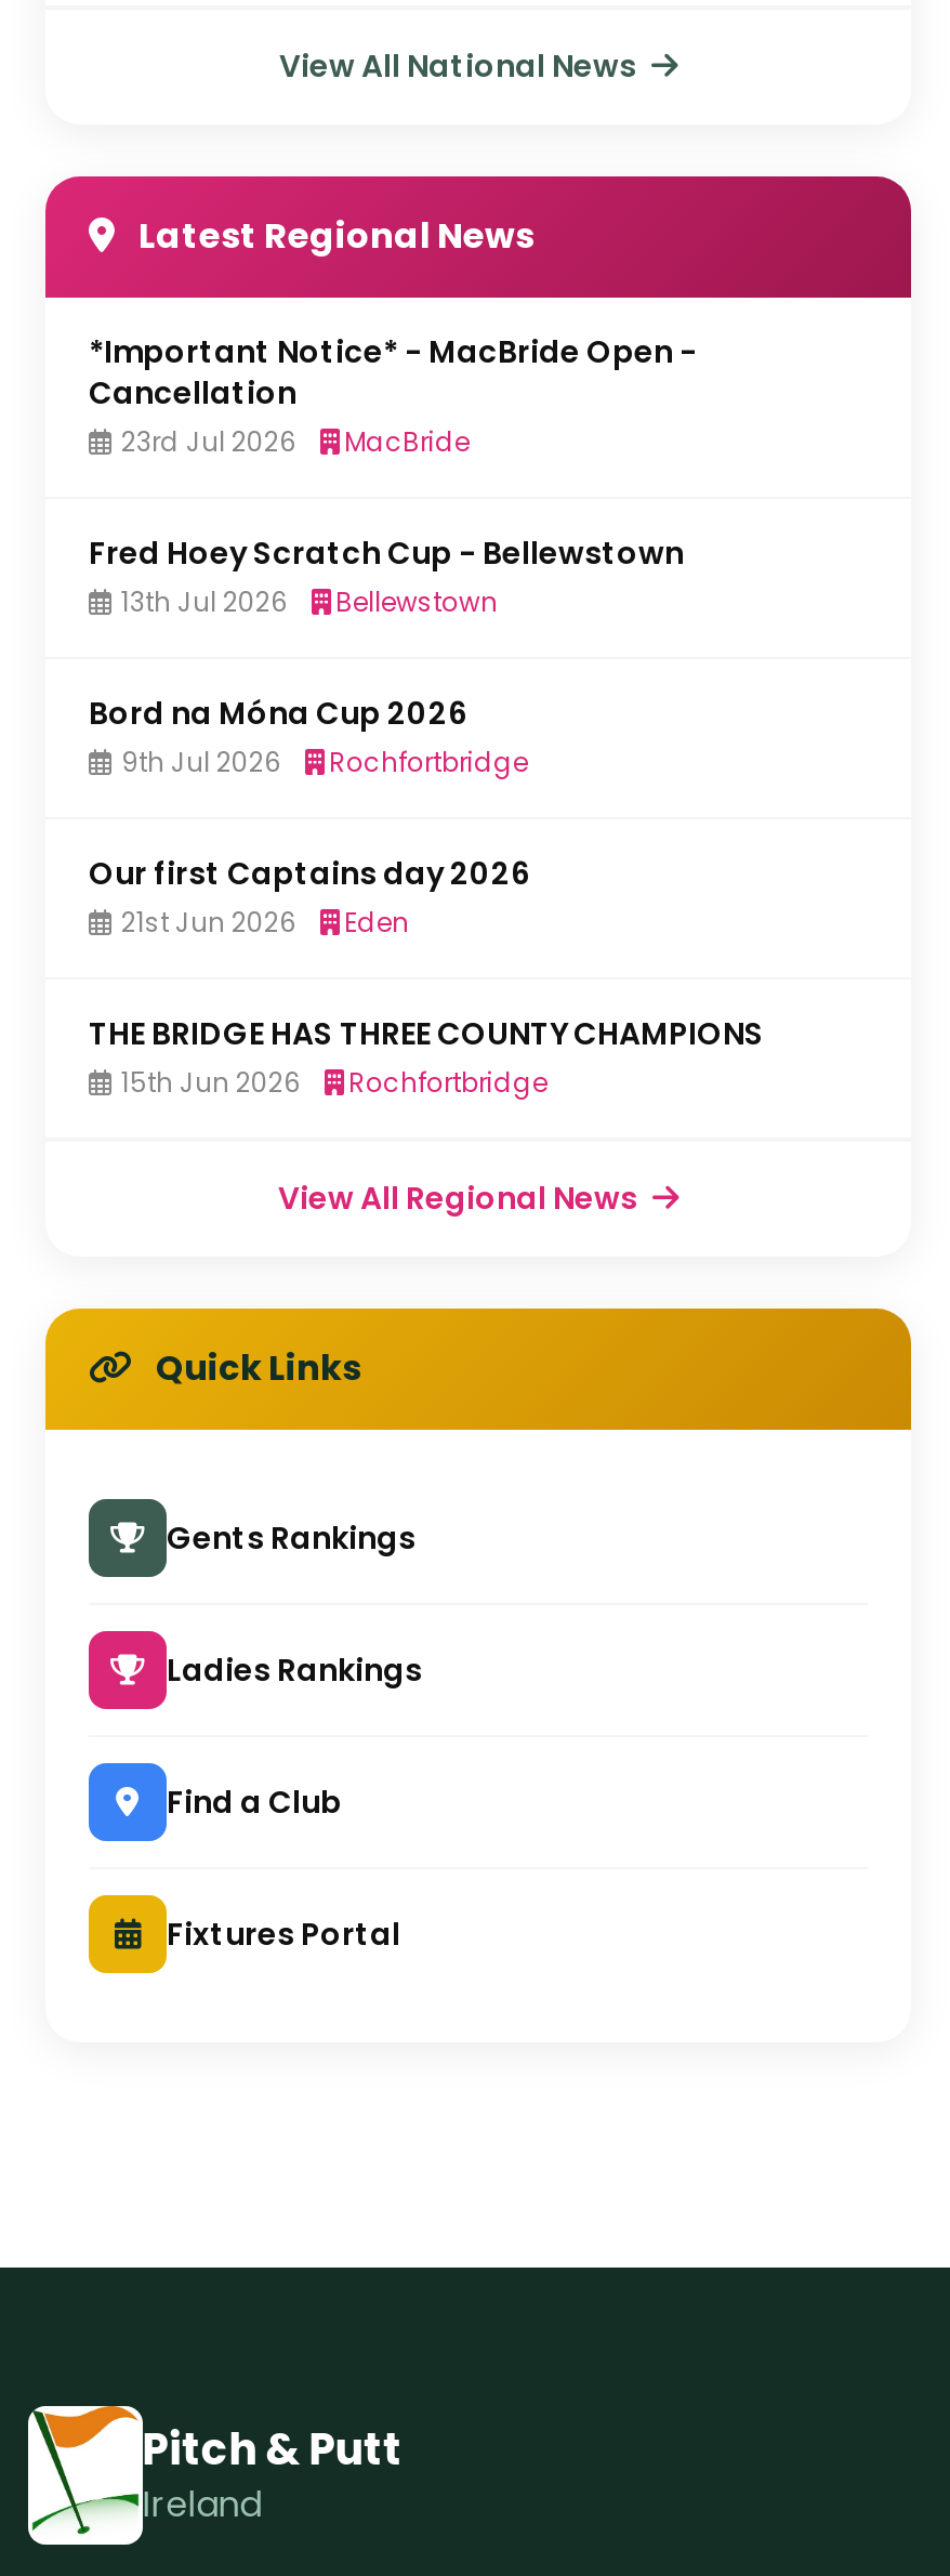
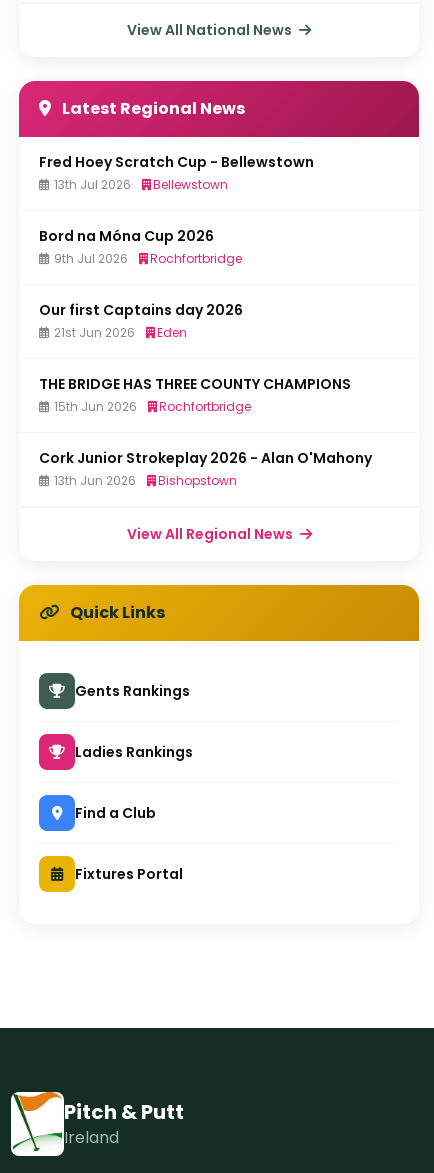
[89,331,697,461] *Important Notice* - MacBride Open - | Cancellation | 23rd Jul 2026 | MacBride -> none
moved [89,532,764,1102] -> [39,152,351,415]: Fred Hoey Scratch Cup - Bellewstown | 13th Jul 2026 | Bellewstown | ... | 15th Jun 2026 | Rochfortbridge
none -> [39,448,372,489] Cork Junior Strokeplay 2026 - Alan O'Mahony | 13th Jun 2026 | Bishopstown

